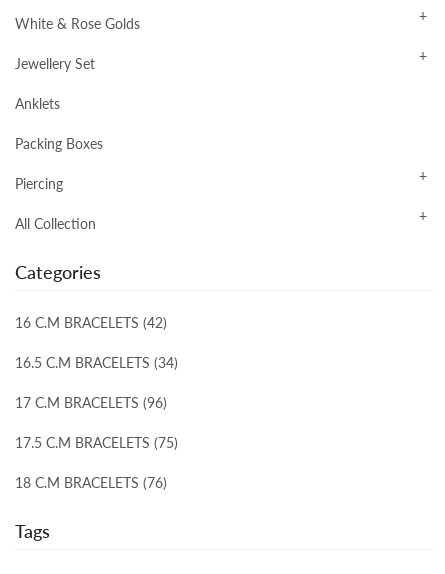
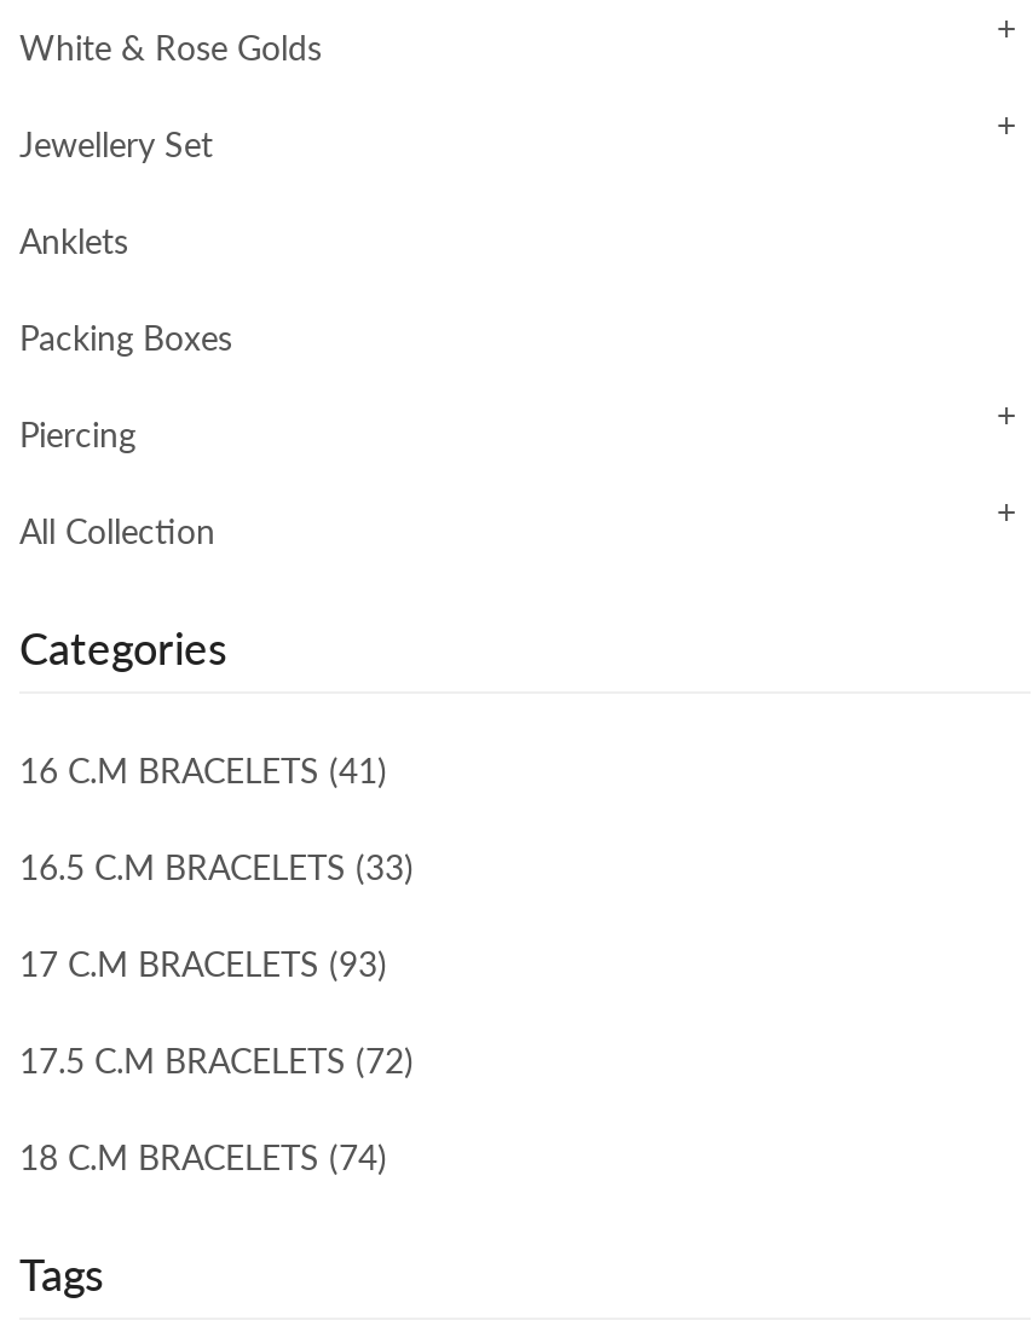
[15,314,167,331] 16 C.M BRACELETS (42) -> [19,749,387,791] 16 C.M BRACELETS (41)
[15,354,178,371] 16.5 C.M BRACELETS (34) -> [19,846,414,887] 16.5 C.M BRACELETS (33)
[15,394,167,411] 17 C.M BRACELETS (96) -> [19,943,387,984] 17 C.M BRACELETS (93)
[15,434,178,451] 17.5 C.M BRACELETS (75) -> [19,1040,414,1081] 17.5 C.M BRACELETS (72)
[15,474,167,491] 18 C.M BRACELETS (76) -> [19,1136,387,1177] 18 C.M BRACELETS (74)

